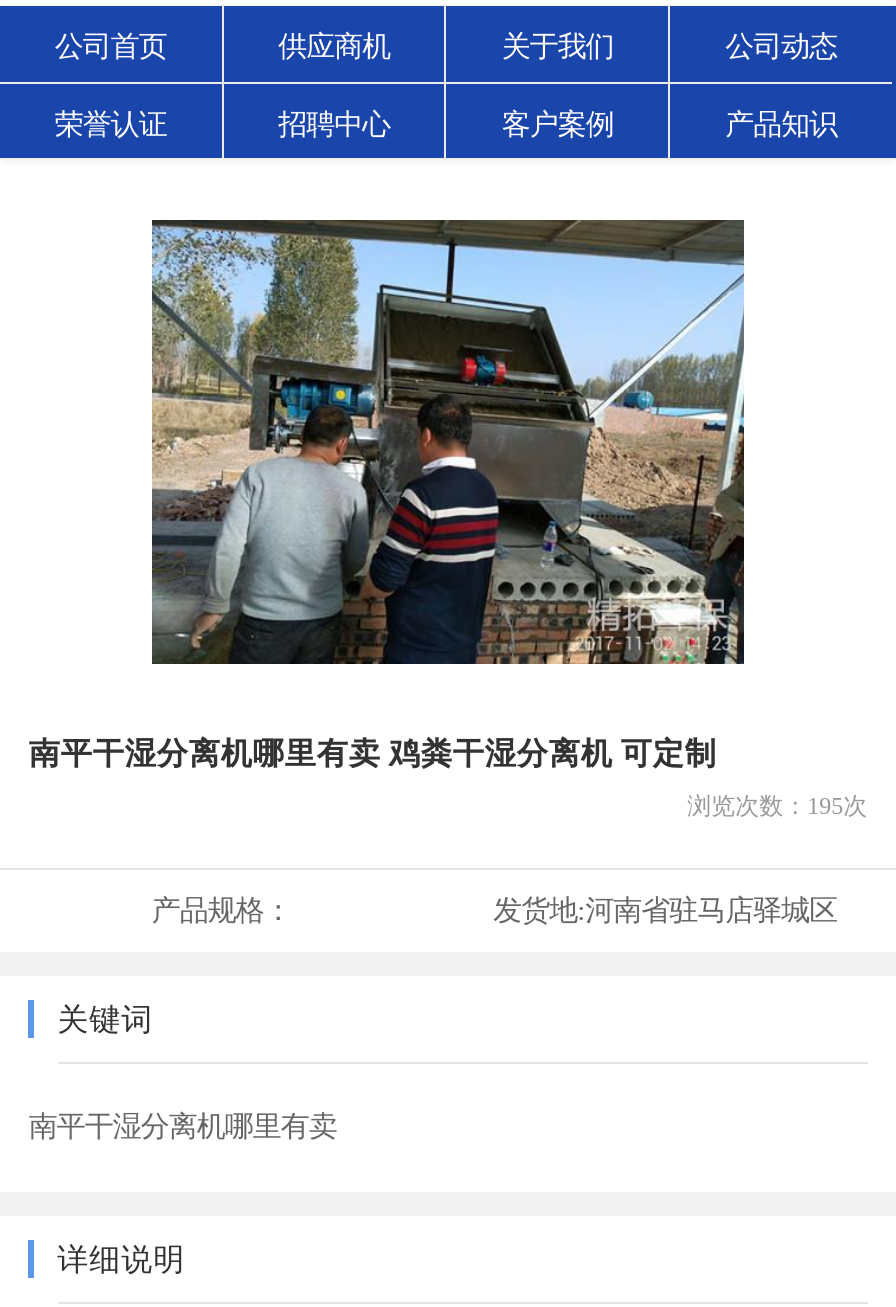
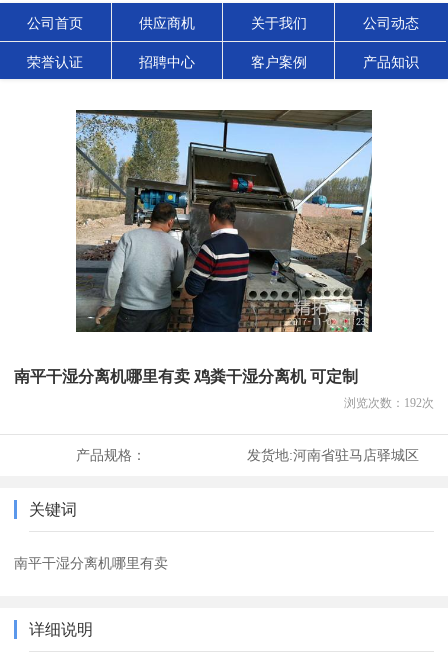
[687,792,867,820] 浏览次数：195次 -> [344,396,434,410] 浏览次数：192次

